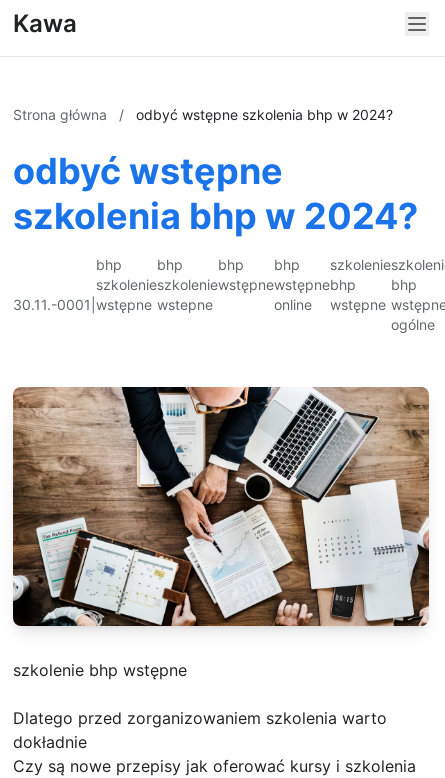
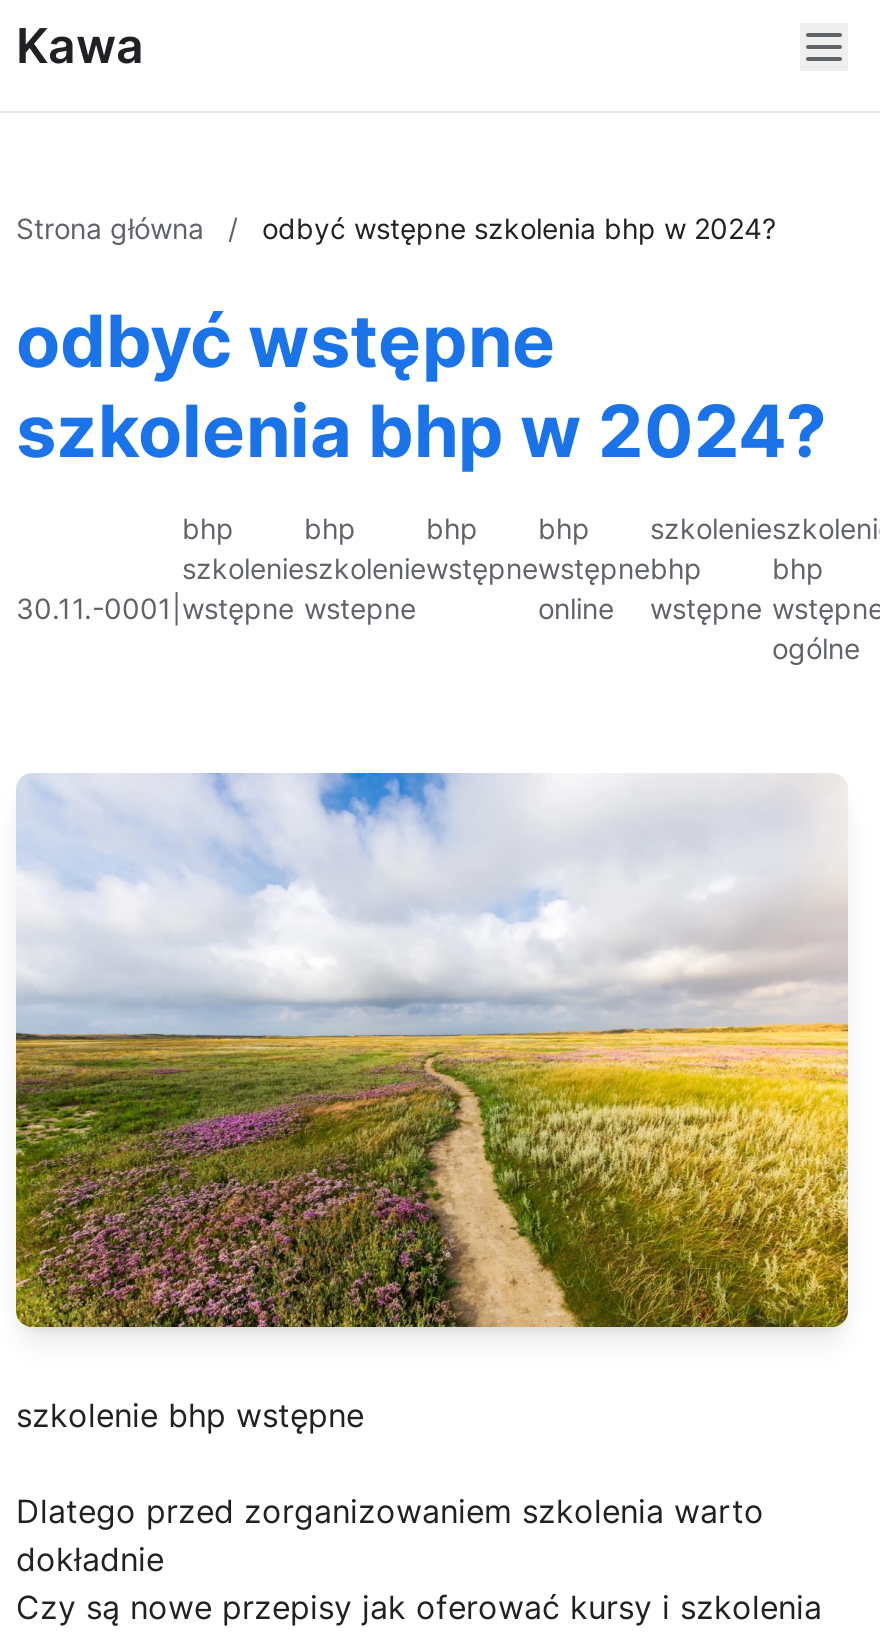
[12,386,430,627] [image] -> [14,771,850,1329] [image]

